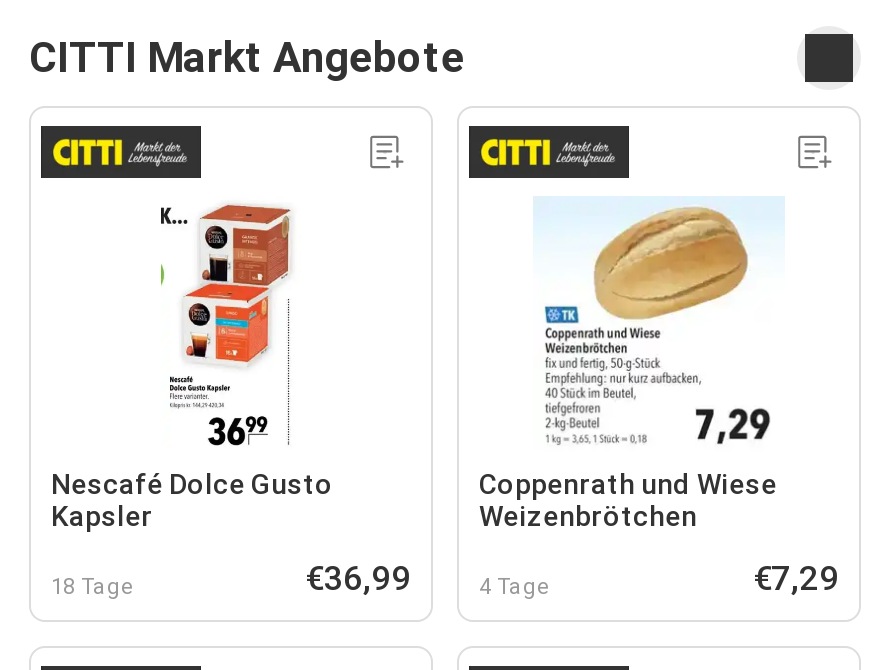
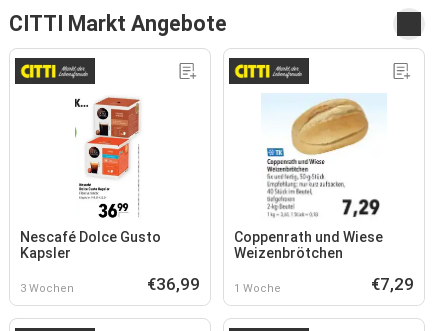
[51,573,135,599] 18 Tage -> [20,281,74,294] 3 Wochen
[479,573,551,599] 4 Tage -> [234,281,281,294] 1 Woche

